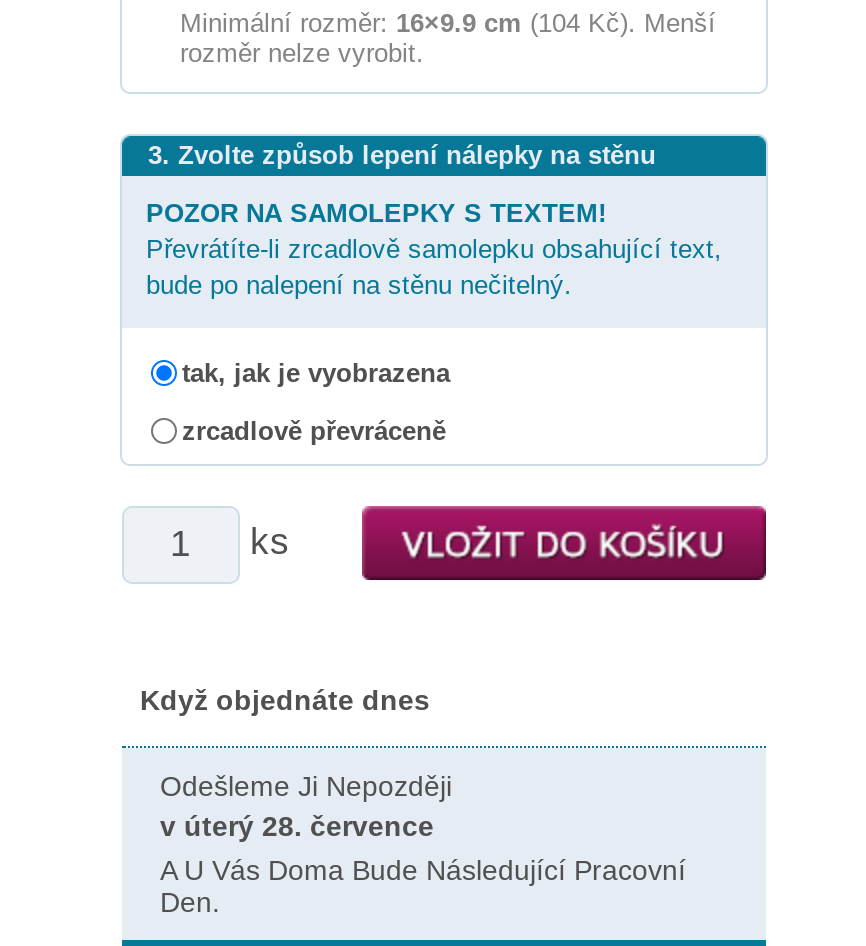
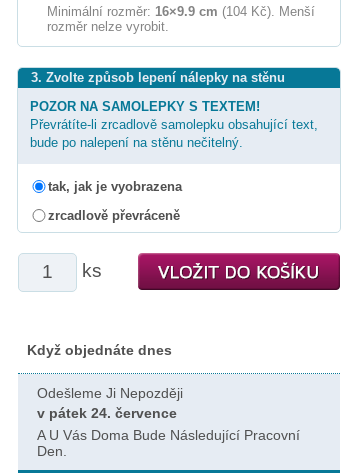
[160,810,434,842] v úterý 28. července -> [37,405,177,421] v pátek 24. července

